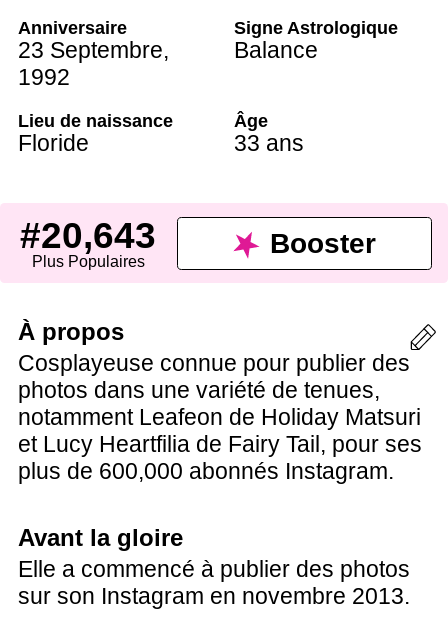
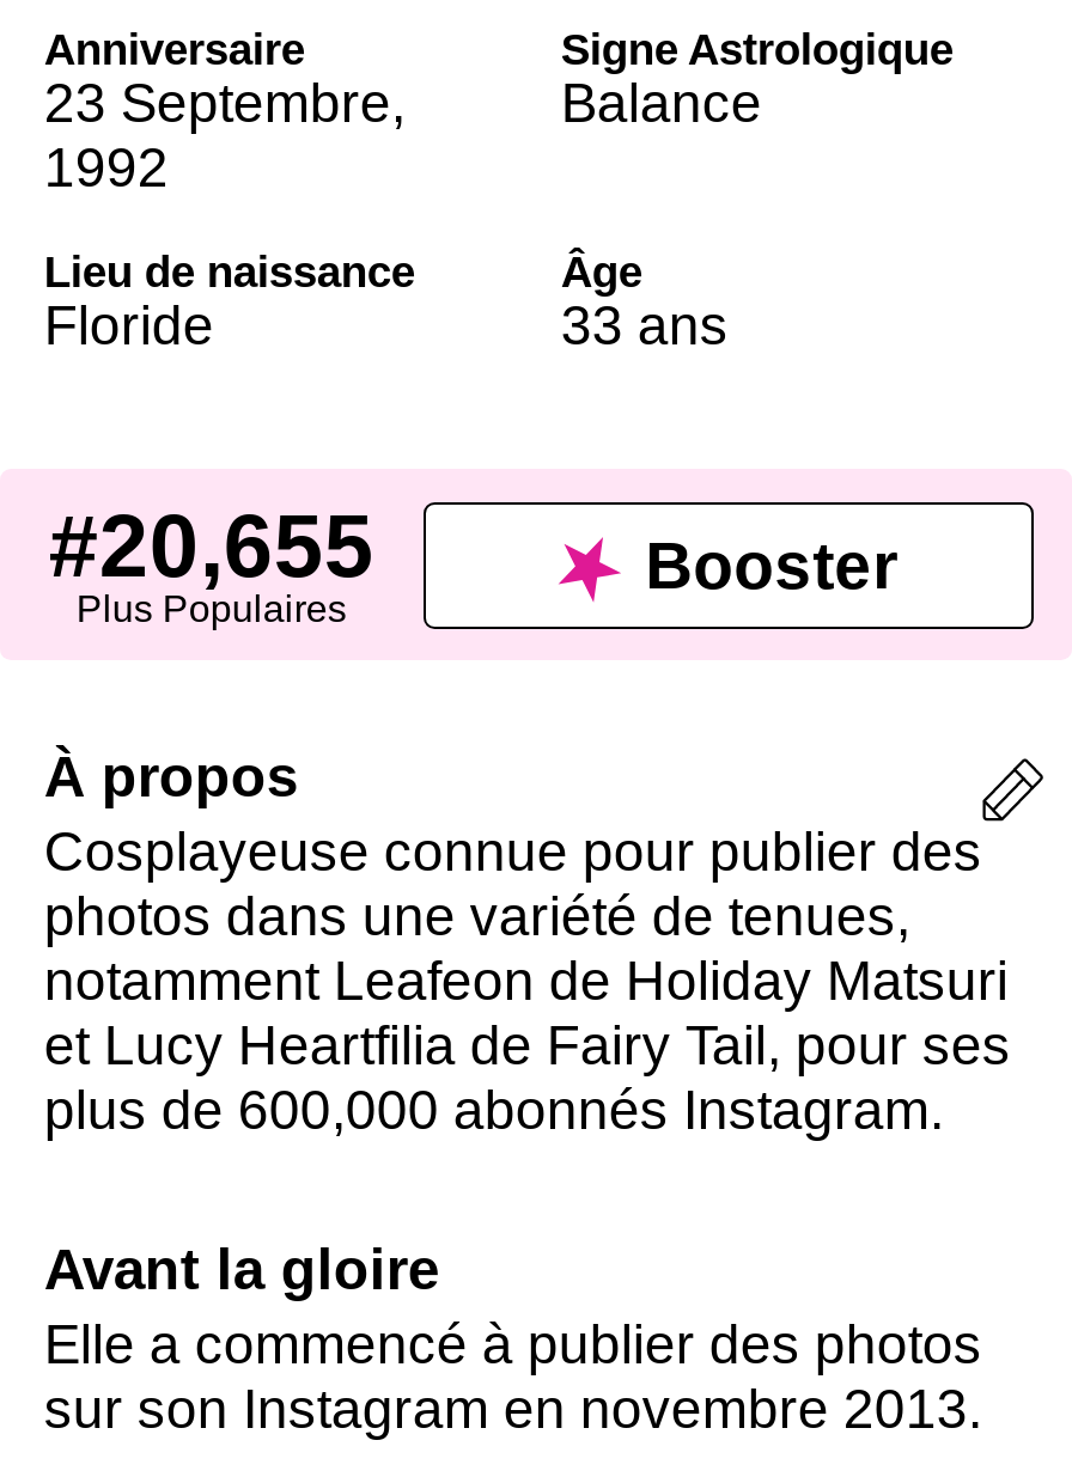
[20,214,156,255] #20,643 -> [49,496,374,594] #20,655

